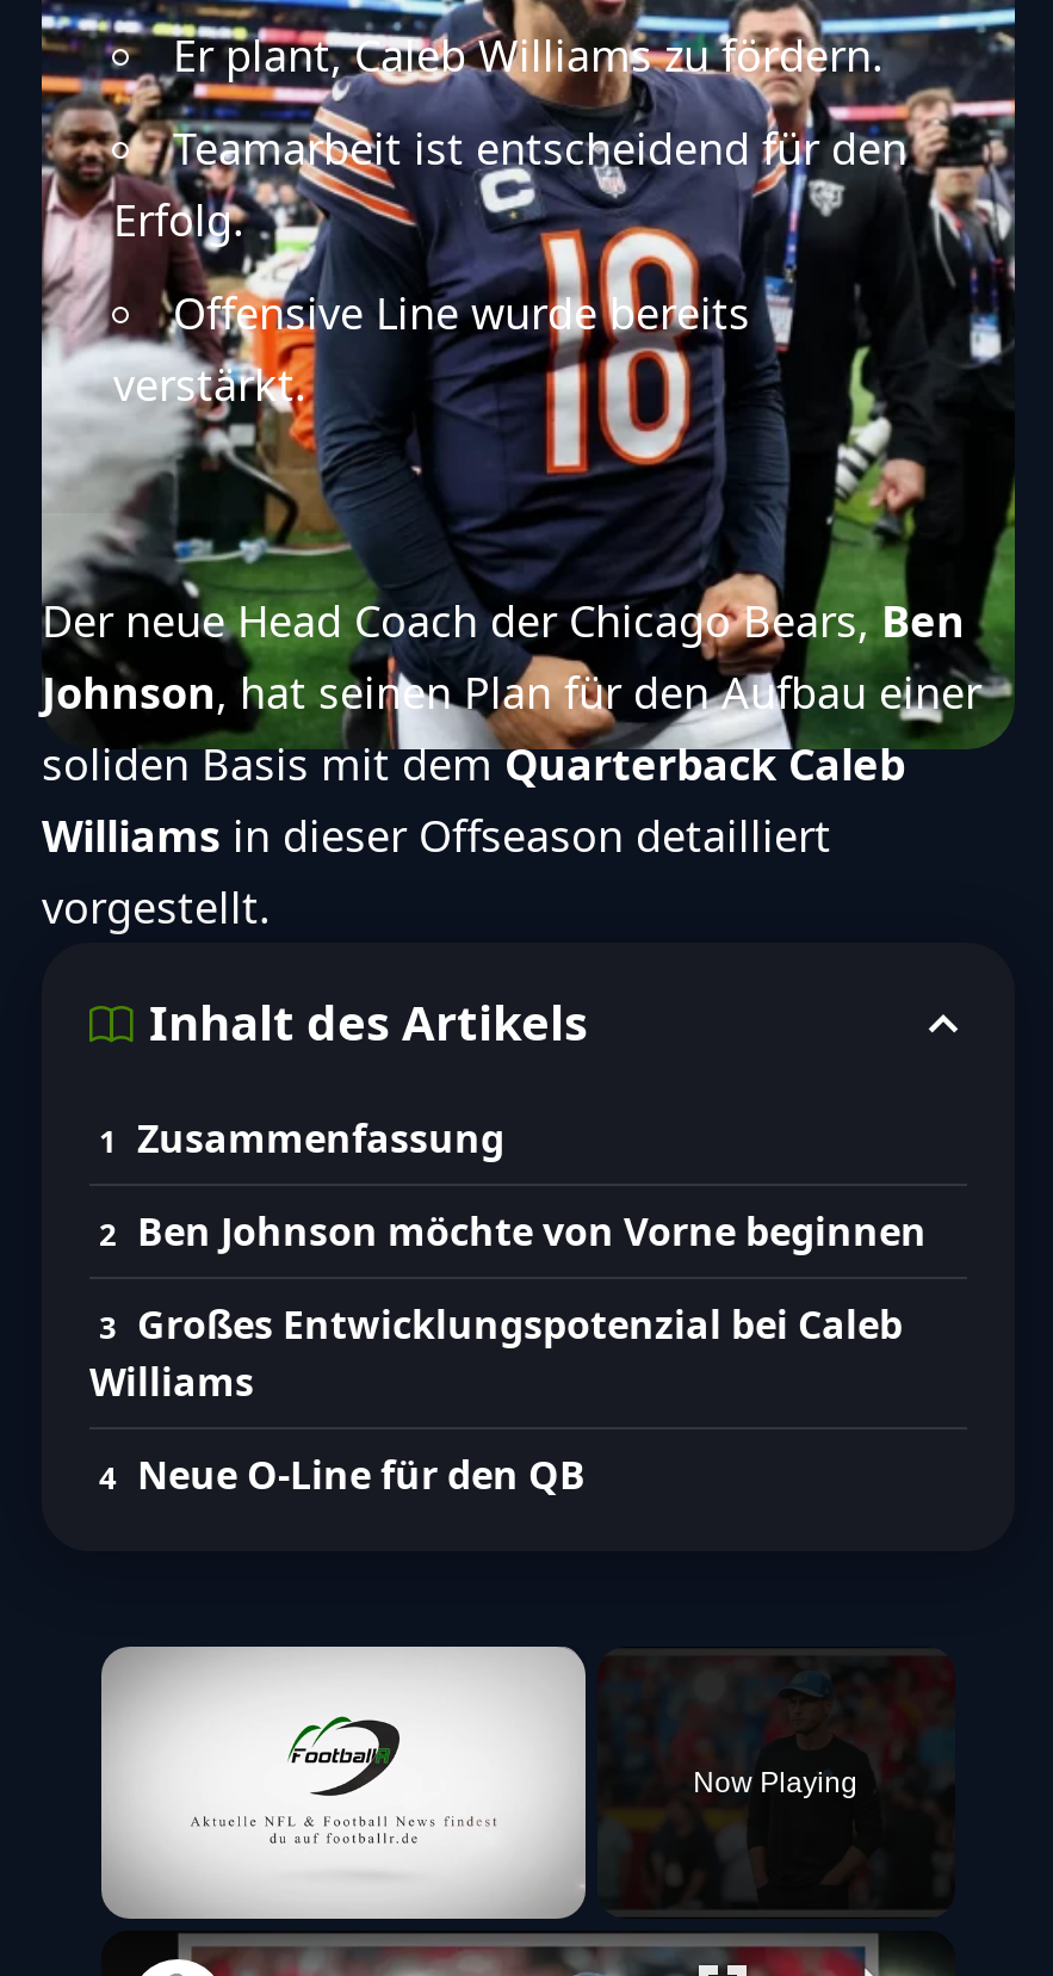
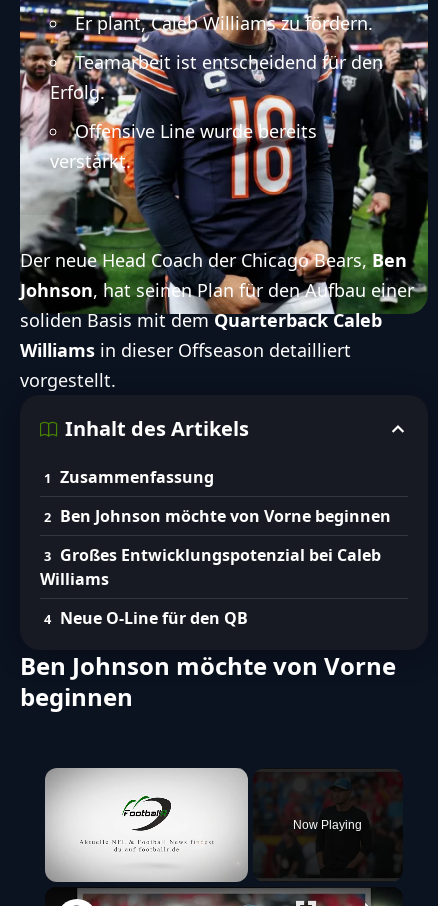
none -> [20,649,396,713] Ben Johnson möchte von Vorne | beginnen

